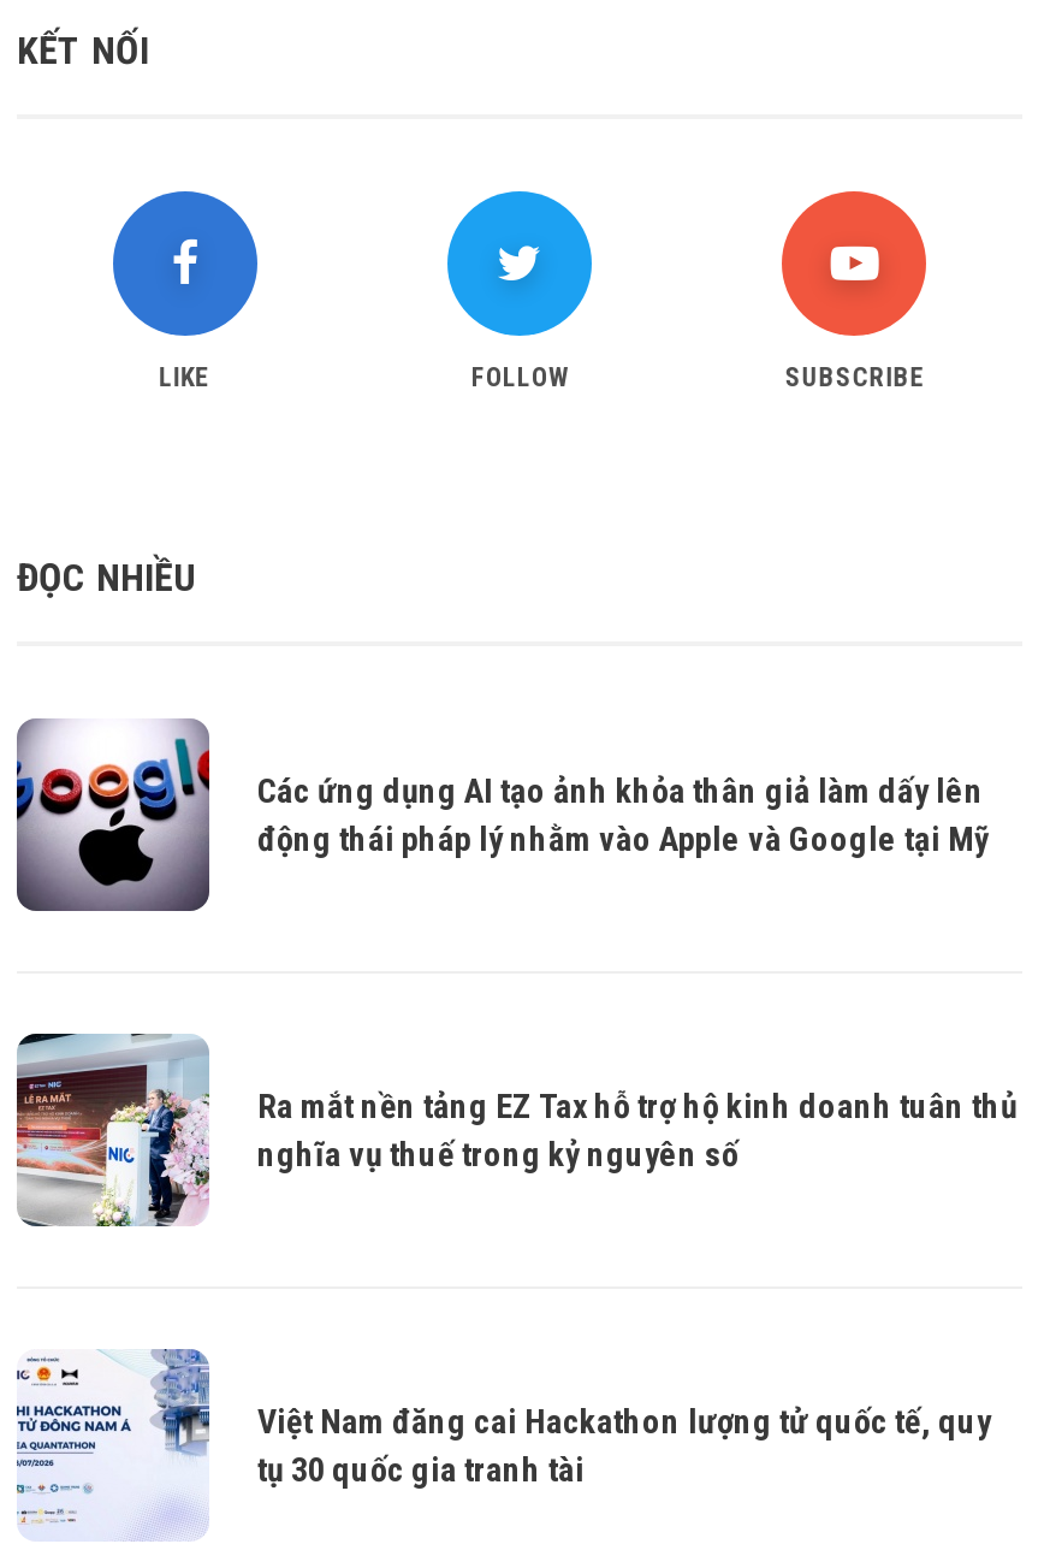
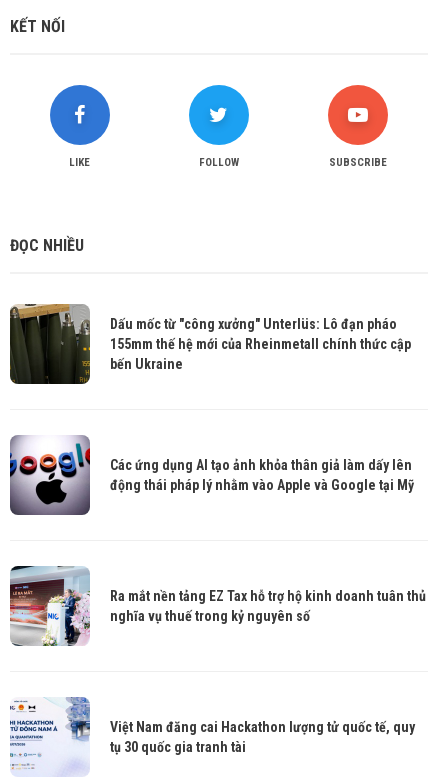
none -> [9,303,411,385] [image] | Dấu mốc từ "công xưởng" Unterlüs: Lô đạn pháo | 155mm thế hệ mới của Rheinmetall chính thức cập | bến Ukraine

